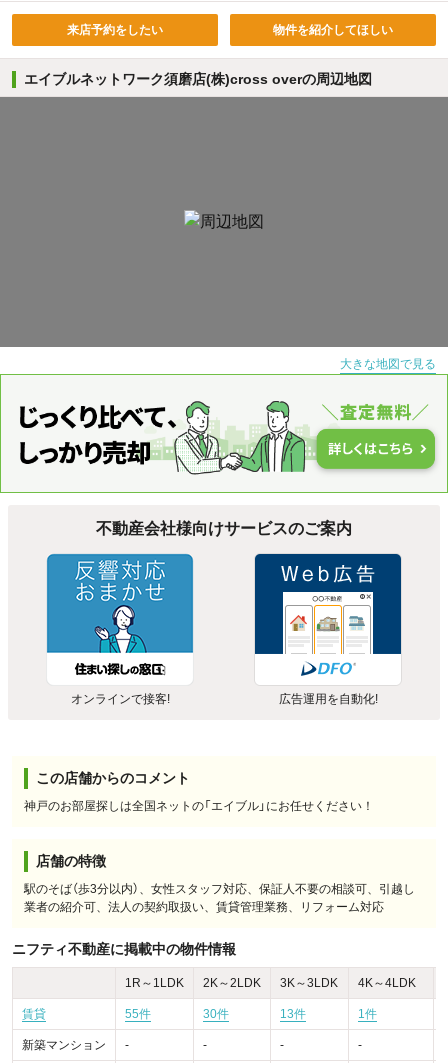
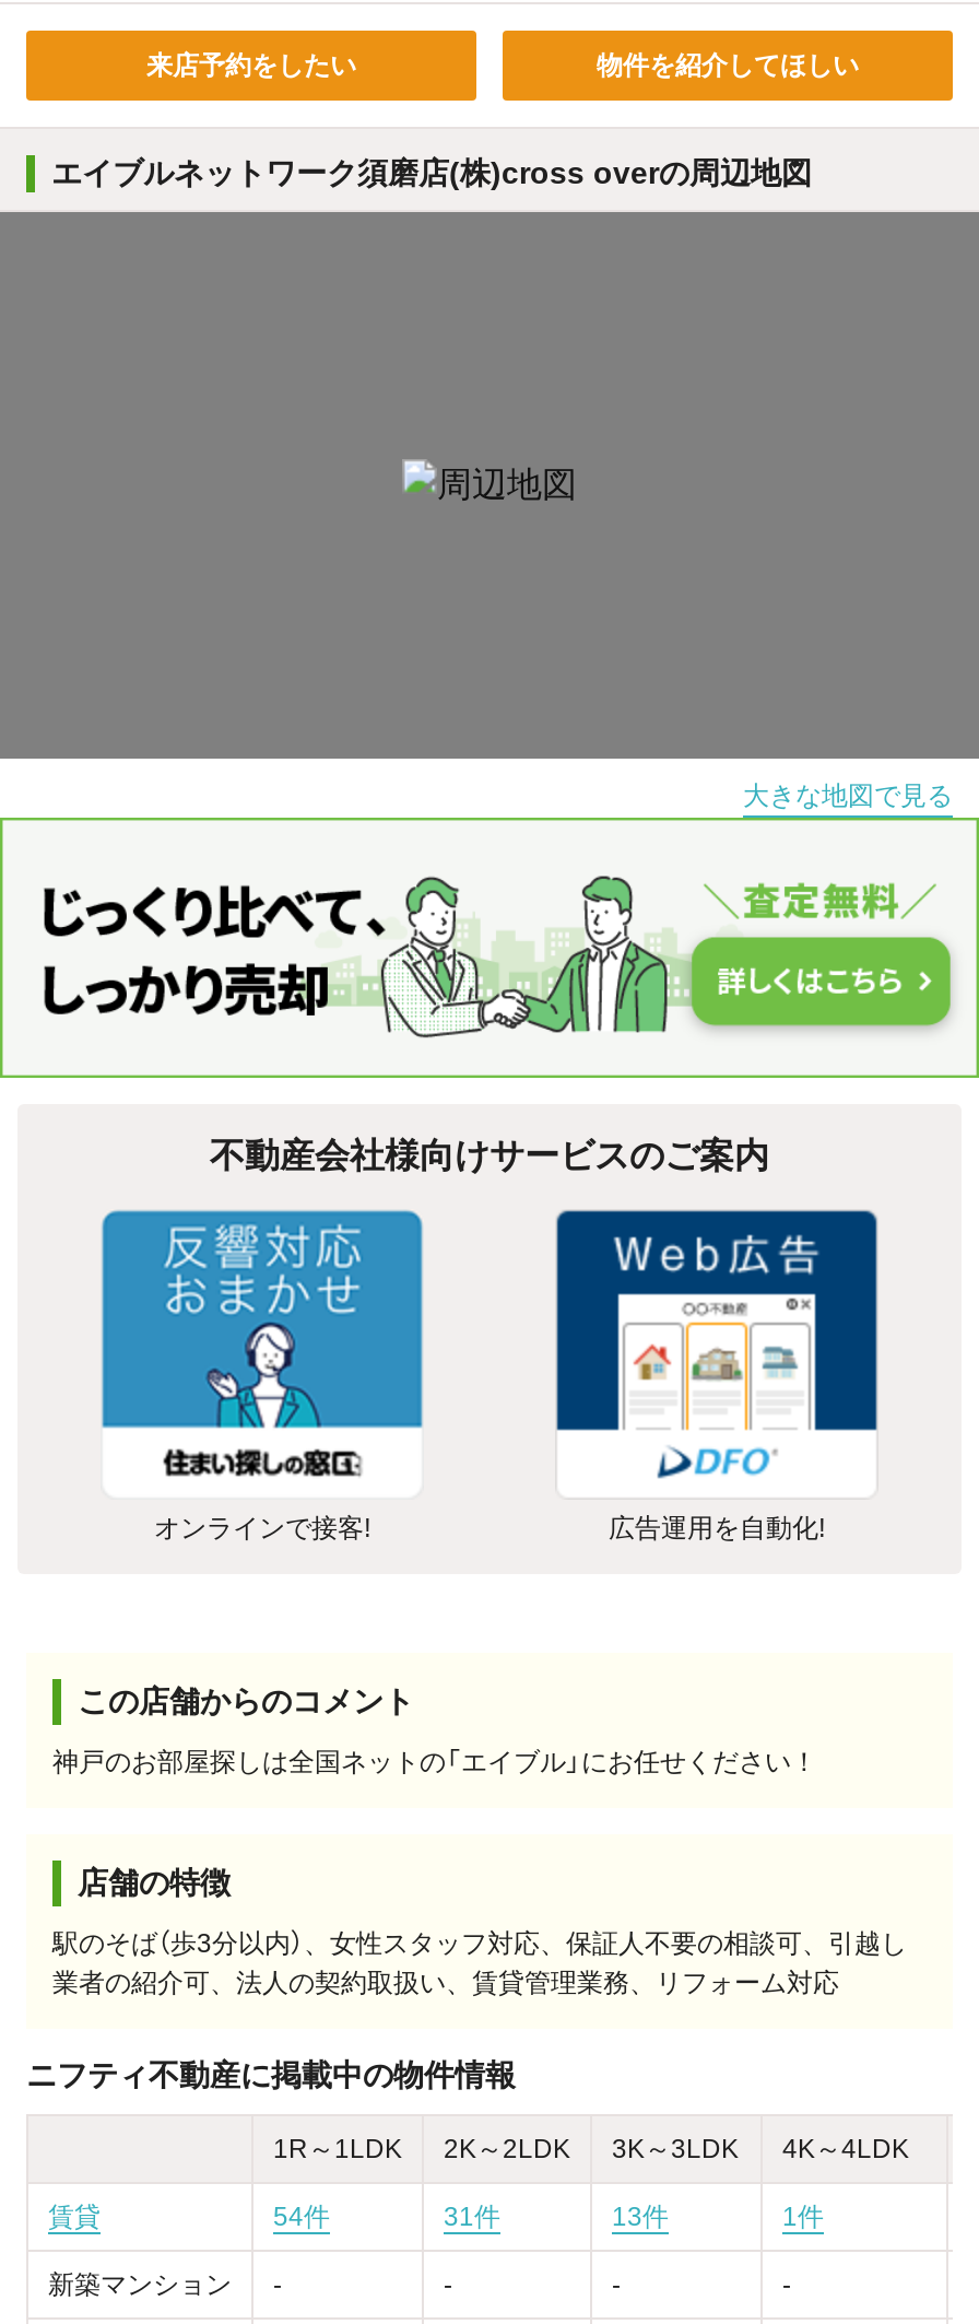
[125,1007,151,1021] 55件 -> [273,2203,330,2233] 54件
[203,1007,229,1021] 30件 -> [444,2203,500,2233] 31件

